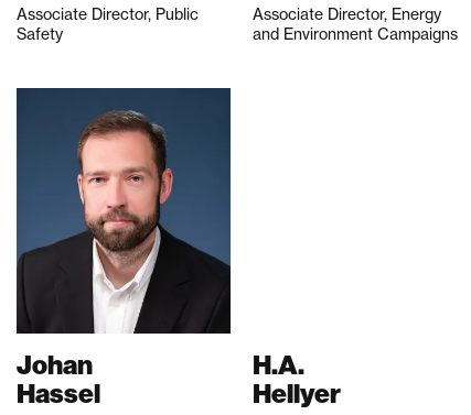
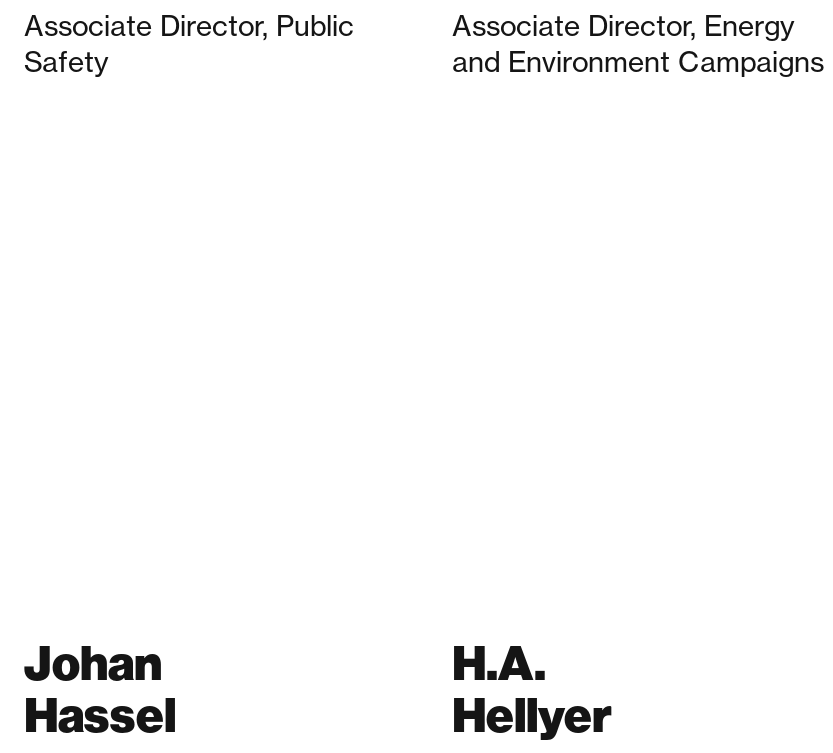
[15,87,232,335] [image] -> none

